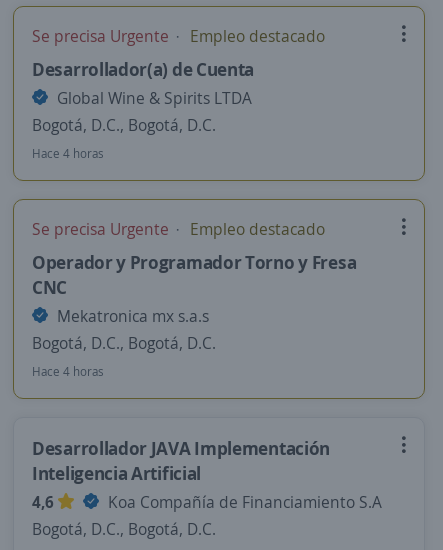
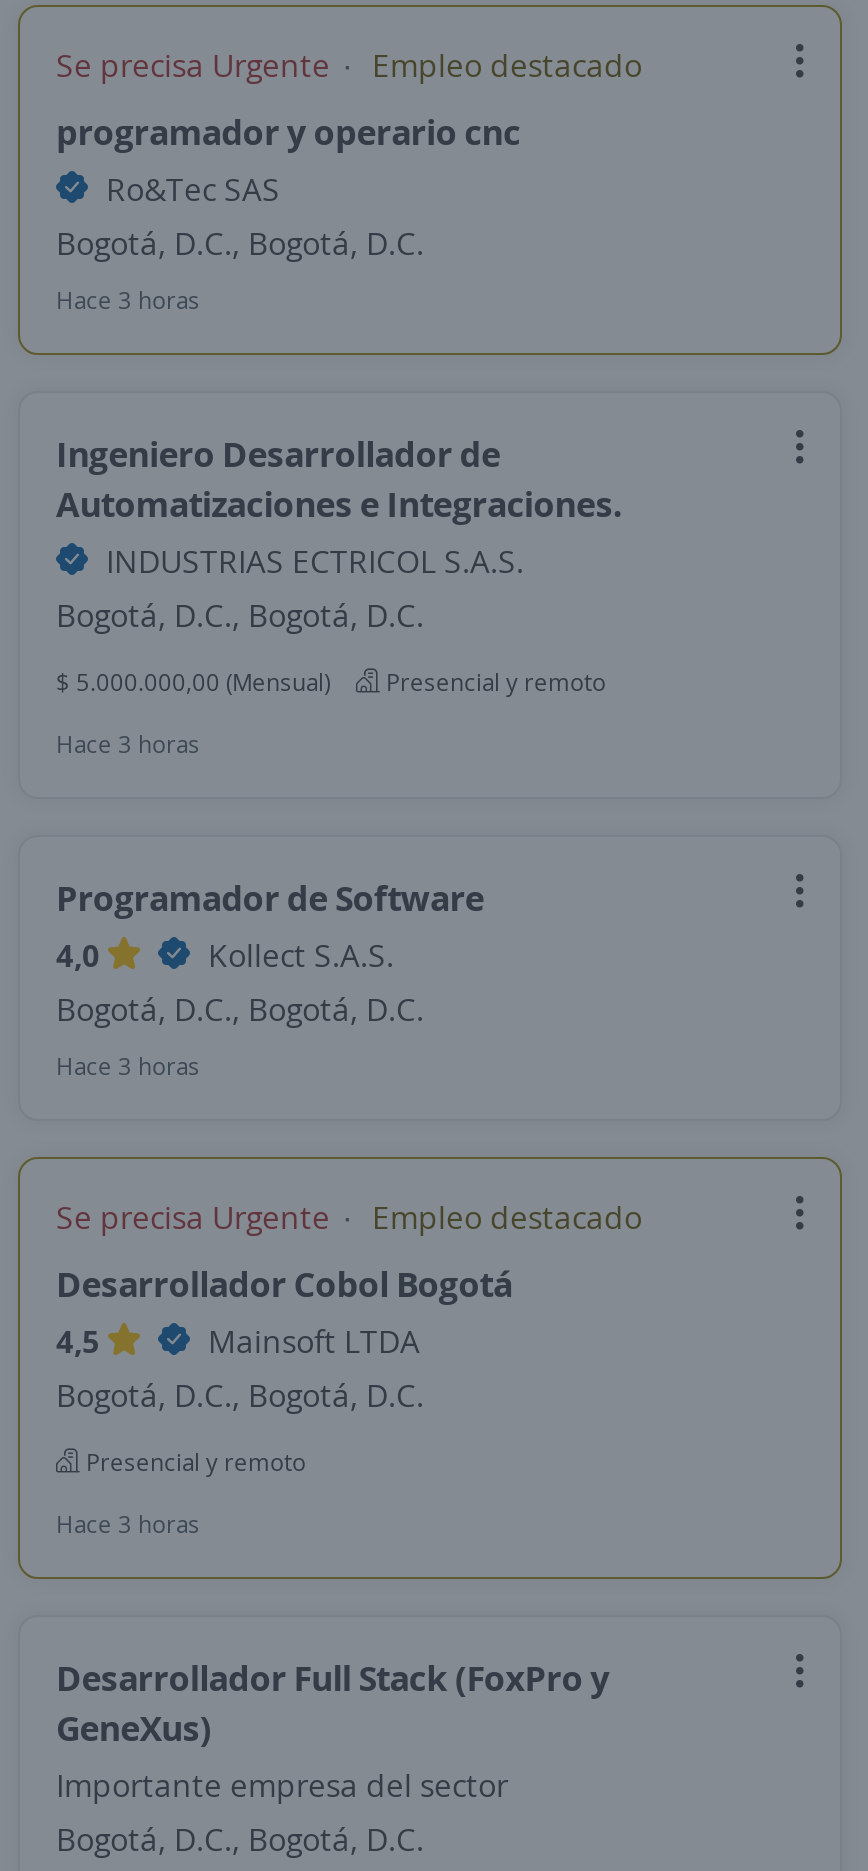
[32,57,254,109] Desarrollador(a) de Cuenta | Global Wine & Spirits LTDA -> [56,107,520,211] programador y operario cnc | Ro&Tec SAS
[32,145,104,162] Hace 4 horas -> [56,283,622,1083] Hace 3 horas | Ingeniero Desarrollador de | Automatizaciones e Integraciones. | INDUSTRIAS ECTRICOL S.A.S. | Bogotá, D.C., Bogotá, D.C. | $ 5.000.000,00 (Mensual) | Presencial y remoto | Hace 3 horas | Programador de Software | 4,0 | Kollect S.A.S. | Bogotá, D.C., Bogotá, D.C. | Hace 3 horas
[32,250,356,327] Operador y Programador Torno y Fresa | CNC | Mekatronica mx s.a.s -> [56,1259,512,1363] Desarrollador Cobol Bogotá | 4,5 | Mainsoft LTDA
[32,363,382,513] Hace 4 horas | Desarrollador JAVA Implementación | Inteligencia Artificial | 4,6 | Koa Compañía de Financiamiento S.A -> [56,1445,610,1807] Presencial y remoto | Hace 3 horas | Desarrollador Full Stack (FoxPro y | GeneXus) | Importante empresa del sector

